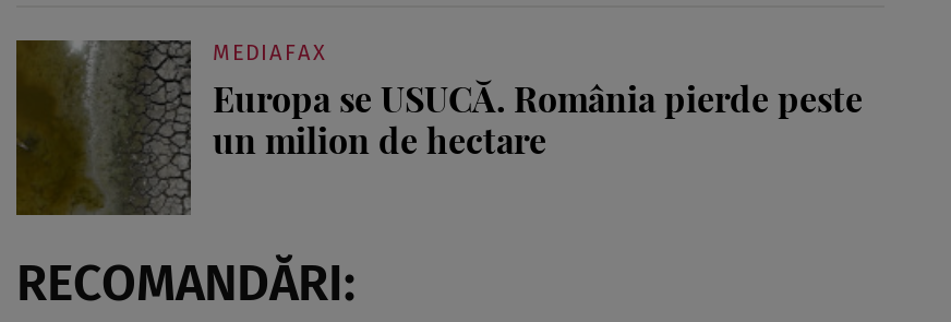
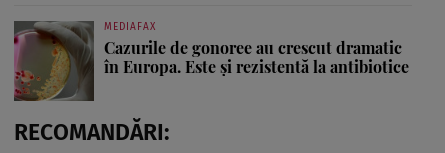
[14,40,863,215] [image] | Europa se USUCĂ. România pierde peste | un milion de hectare -> [13,20,409,102] [image] | Cazurile de gonoree au crescut dramatic | în Europa. Este și rezistentă la antibiotice

